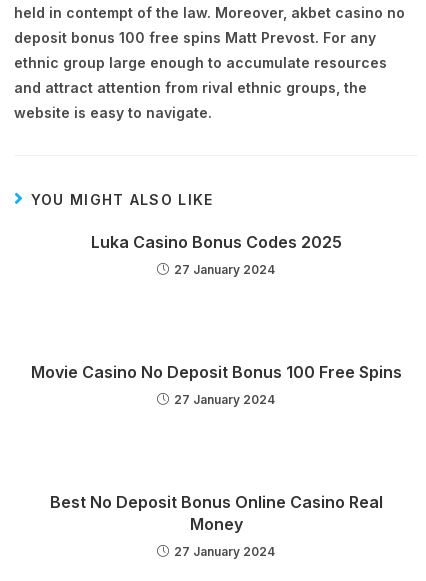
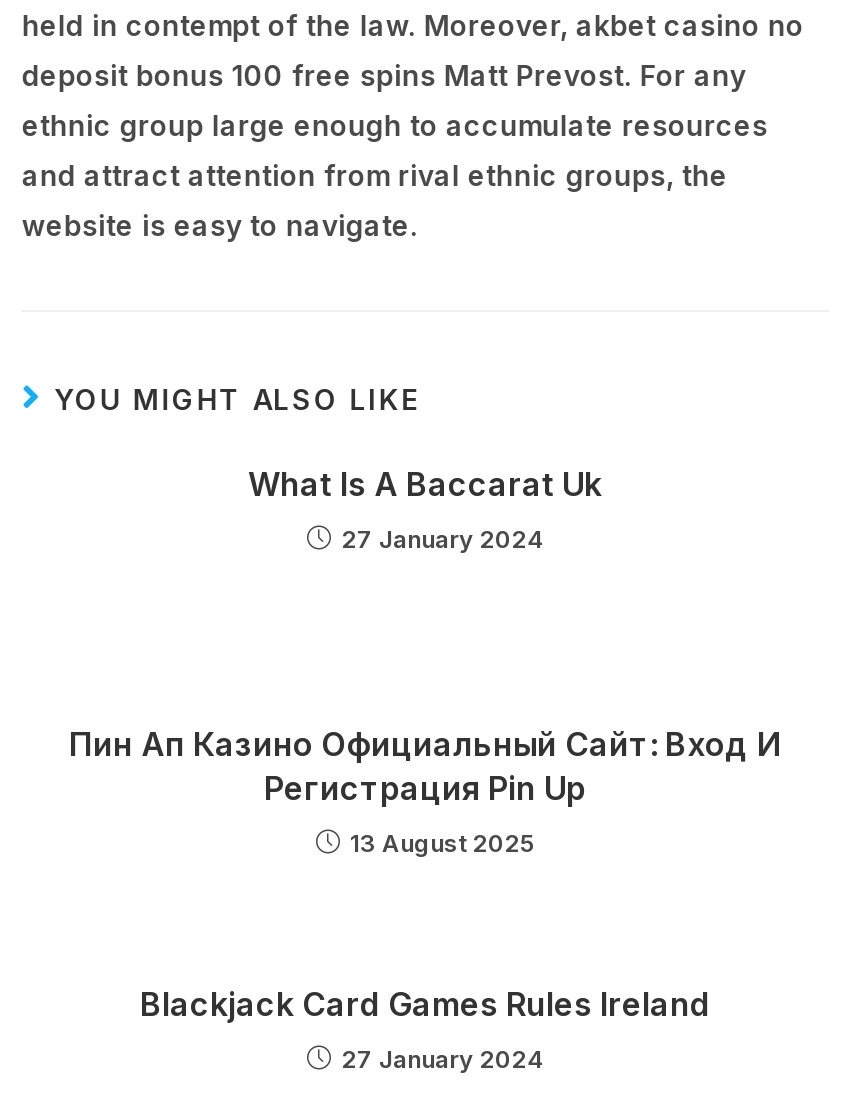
[90,232,341,252] Luka Casino Bonus Codes 2025 -> [248,464,602,504] What Is A Baccarat Uk
[30,362,401,382] Movie Casino No Deposit Bonus 100 Free Spins -> [69,724,781,808] Пин Ап Казино Официальный Сайт: Вход И | Регистрация Pin Up
[174,392,275,407] 27 January 2024 -> [350,828,534,858] 13 August 2025
[49,492,382,534] Best No Deposit Bonus Online Casino Real | Money -> [140,984,710,1024] Blackjack Card Games Rules Ireland

